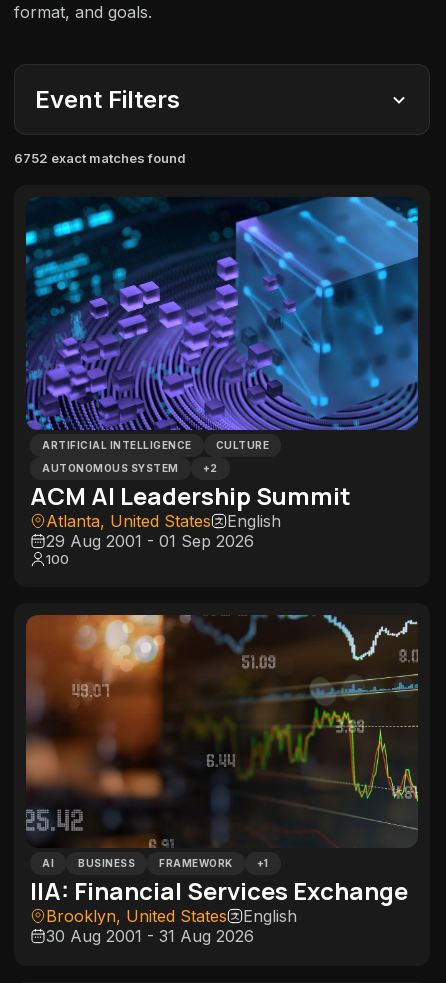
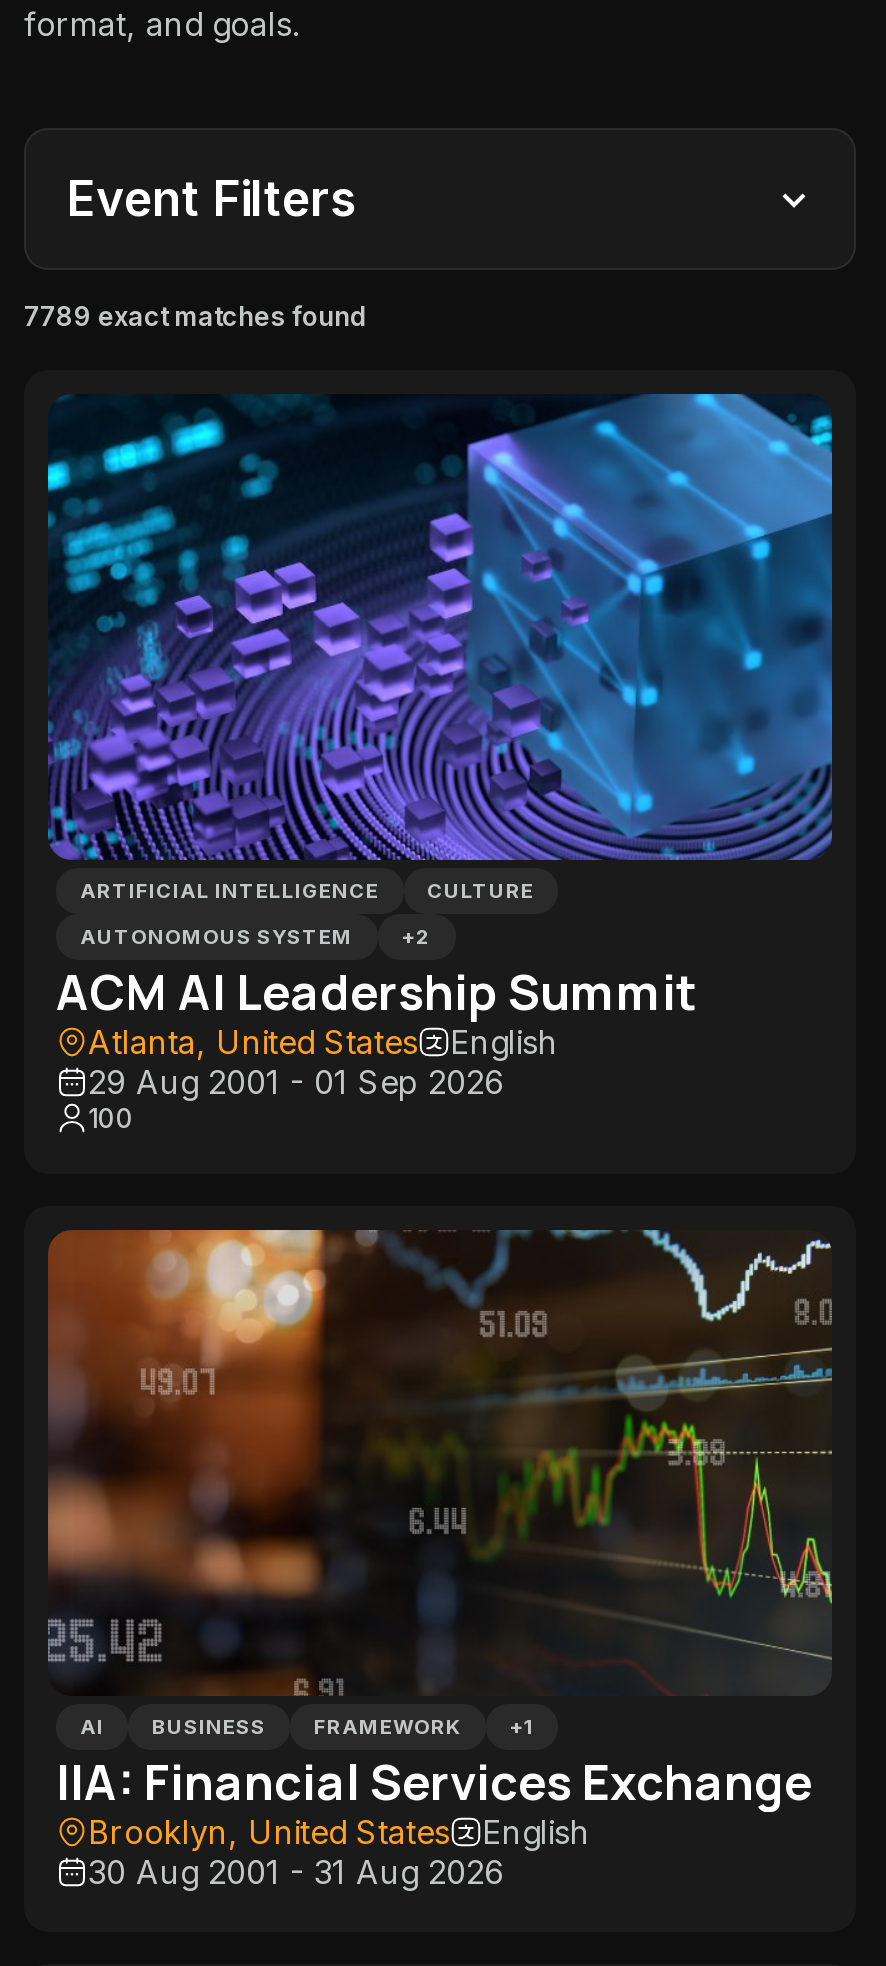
[14,150,186,166] 6752 exact matches found -> [24,300,368,332] 7789 exact matches found

